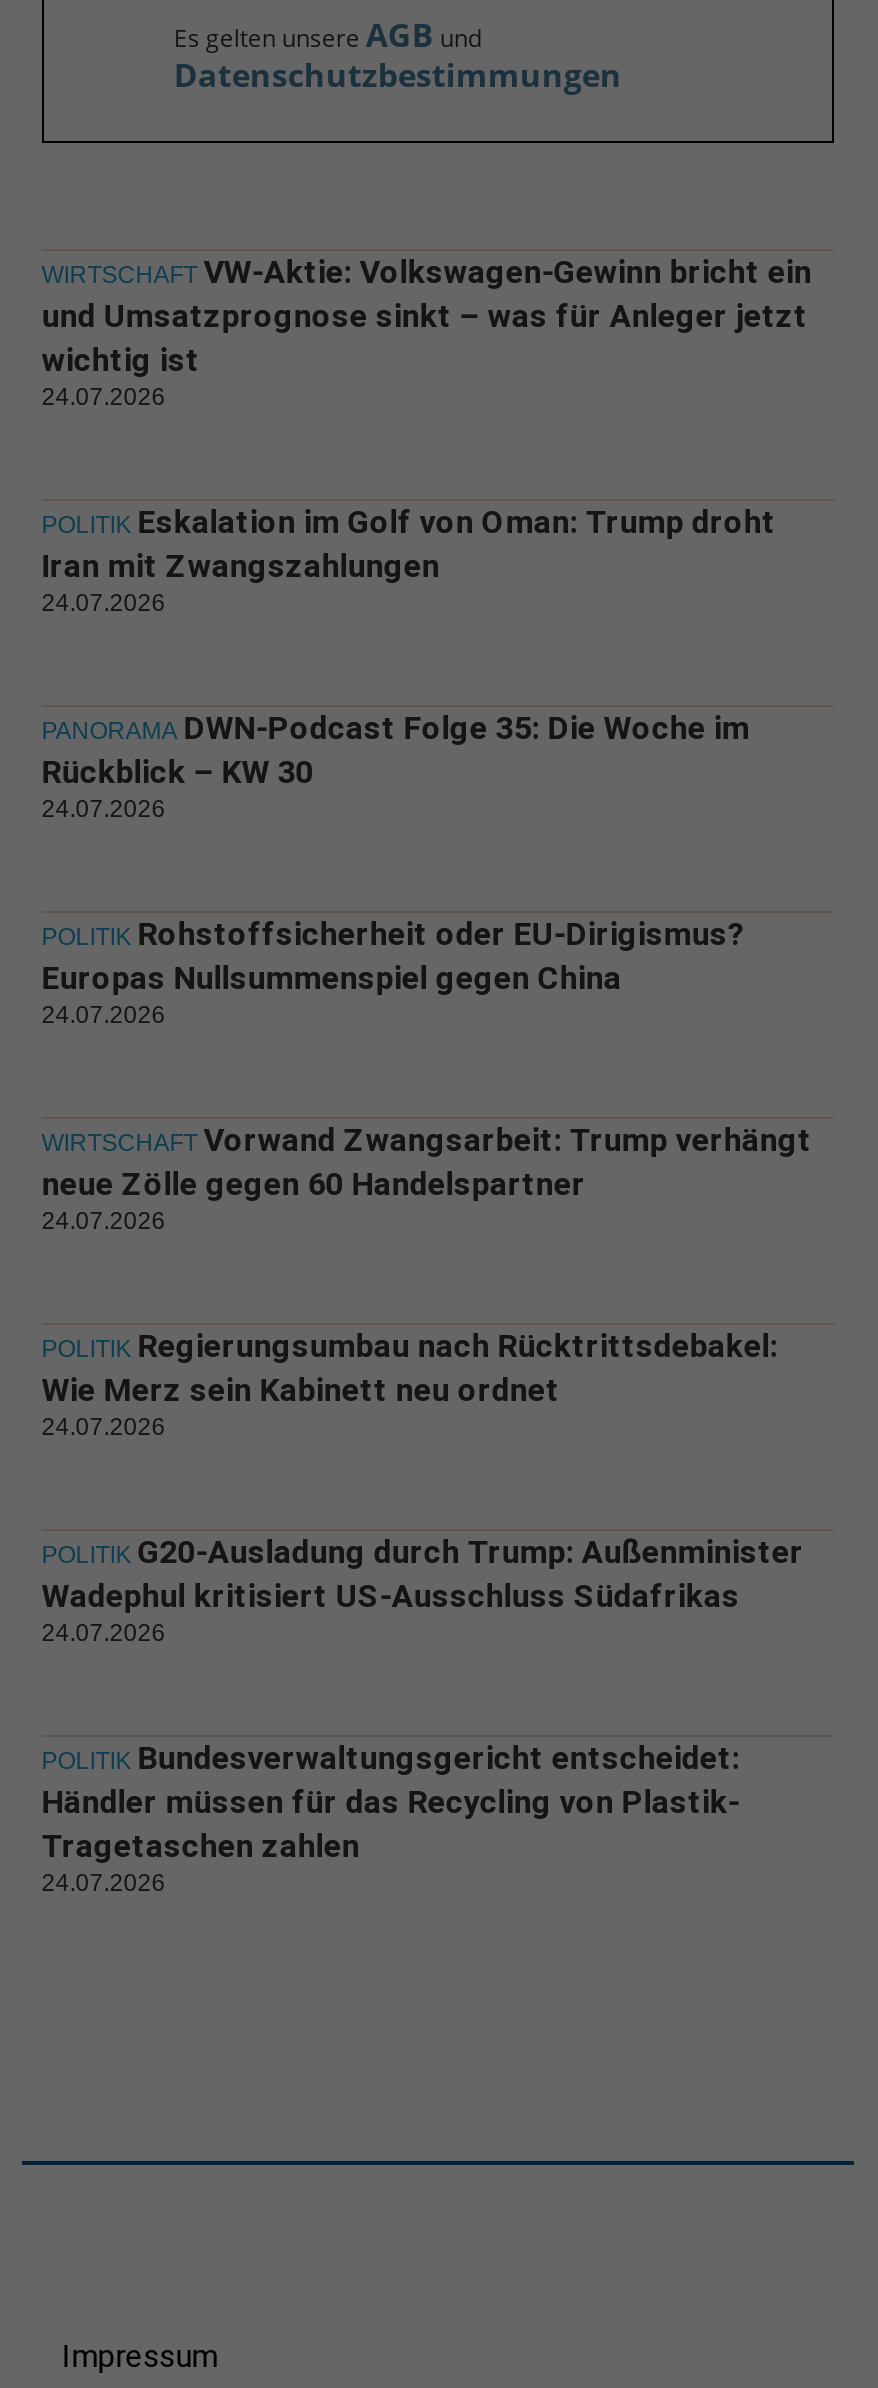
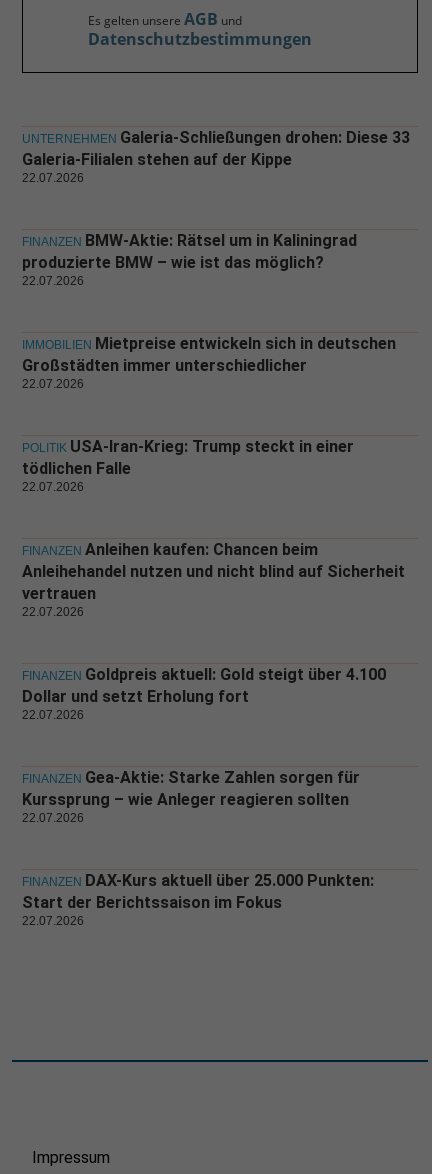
[41,253,811,411] WIRTSCHAFT VW-Aktie: Volkswagen-Gewinn bricht ein | und Umsatzprognose sinkt – was für Anleger jetzt | wichtig ist | 24.07.2026 -> [22,128,410,185] UNTERNEHMEN Galeria-Schließungen drohen: Diese 33 | Galeria-Filialen stehen auf der Kippe | 22.07.2026
[41,503,775,617] POLITIK Eskalation im Golf von Oman: Trump droht | Iran mit Zwangszahlungen | 24.07.2026 -> [22,231,357,288] FINANZEN BMW-Aktie: Rätsel um in Kaliningrad | produzierte BMW – wie ist das möglich? | 22.07.2026
[41,709,749,823] PANORAMA DWN-Podcast Folge 35: Die Woche im | Rückblick – KW 30 | 24.07.2026 -> [22,334,396,391] IMMOBILIEN Mietpreise entwickeln sich in deutschen | Großstädten immer unterschiedlicher | 22.07.2026
[41,915,745,1029] POLITIK Rohstoffsicherheit oder EU-Dirigismus? | Europas Nullsummenspiel gegen China | 24.07.2026 -> [22,437,354,494] POLITIK USA-Iran-Krieg: Trump steckt in einer | tödlichen Falle | 22.07.2026
[41,1121,811,1235] WIRTSCHAFT Vorwand Zwangsarbeit: Trump verhängt | neue Zölle gegen 60 Handelspartner | 24.07.2026 -> [22,540,405,619] FINANZEN Anleihen kaufen: Chancen beim | Anleihehandel nutzen und nicht blind auf Sicherheit | vertrauen | 22.07.2026
[41,1327,777,1441] POLITIK Regierungsumbau nach Rücktrittsdebakel: | Wie Merz sein Kabinett neu ordnet | 24.07.2026 -> [22,665,386,722] FINANZEN Goldpreis aktuell: Gold steigt über 4.100 | Dollar und setzt Erholung fort | 22.07.2026
[41,1533,803,1647] POLITIK G20-Ausladung durch Trump: Außenminister | Wadephul kritisiert US-Ausschluss Südafrikas | 24.07.2026 -> [22,768,360,825] FINANZEN Gea-Aktie: Starke Zahlen sorgen für | Kurssprung – wie Anleger reagieren sollten | 22.07.2026
[41,1739,739,1897] POLITIK Bundesverwaltungsgericht entscheidet: | Händler müssen für das Recycling von Plastik- | Tragetaschen zahlen | 24.07.2026 -> [22,871,374,928] FINANZEN DAX-Kurs aktuell über 25.000 Punkten: | Start der Berichtssaison im Fokus | 22.07.2026

